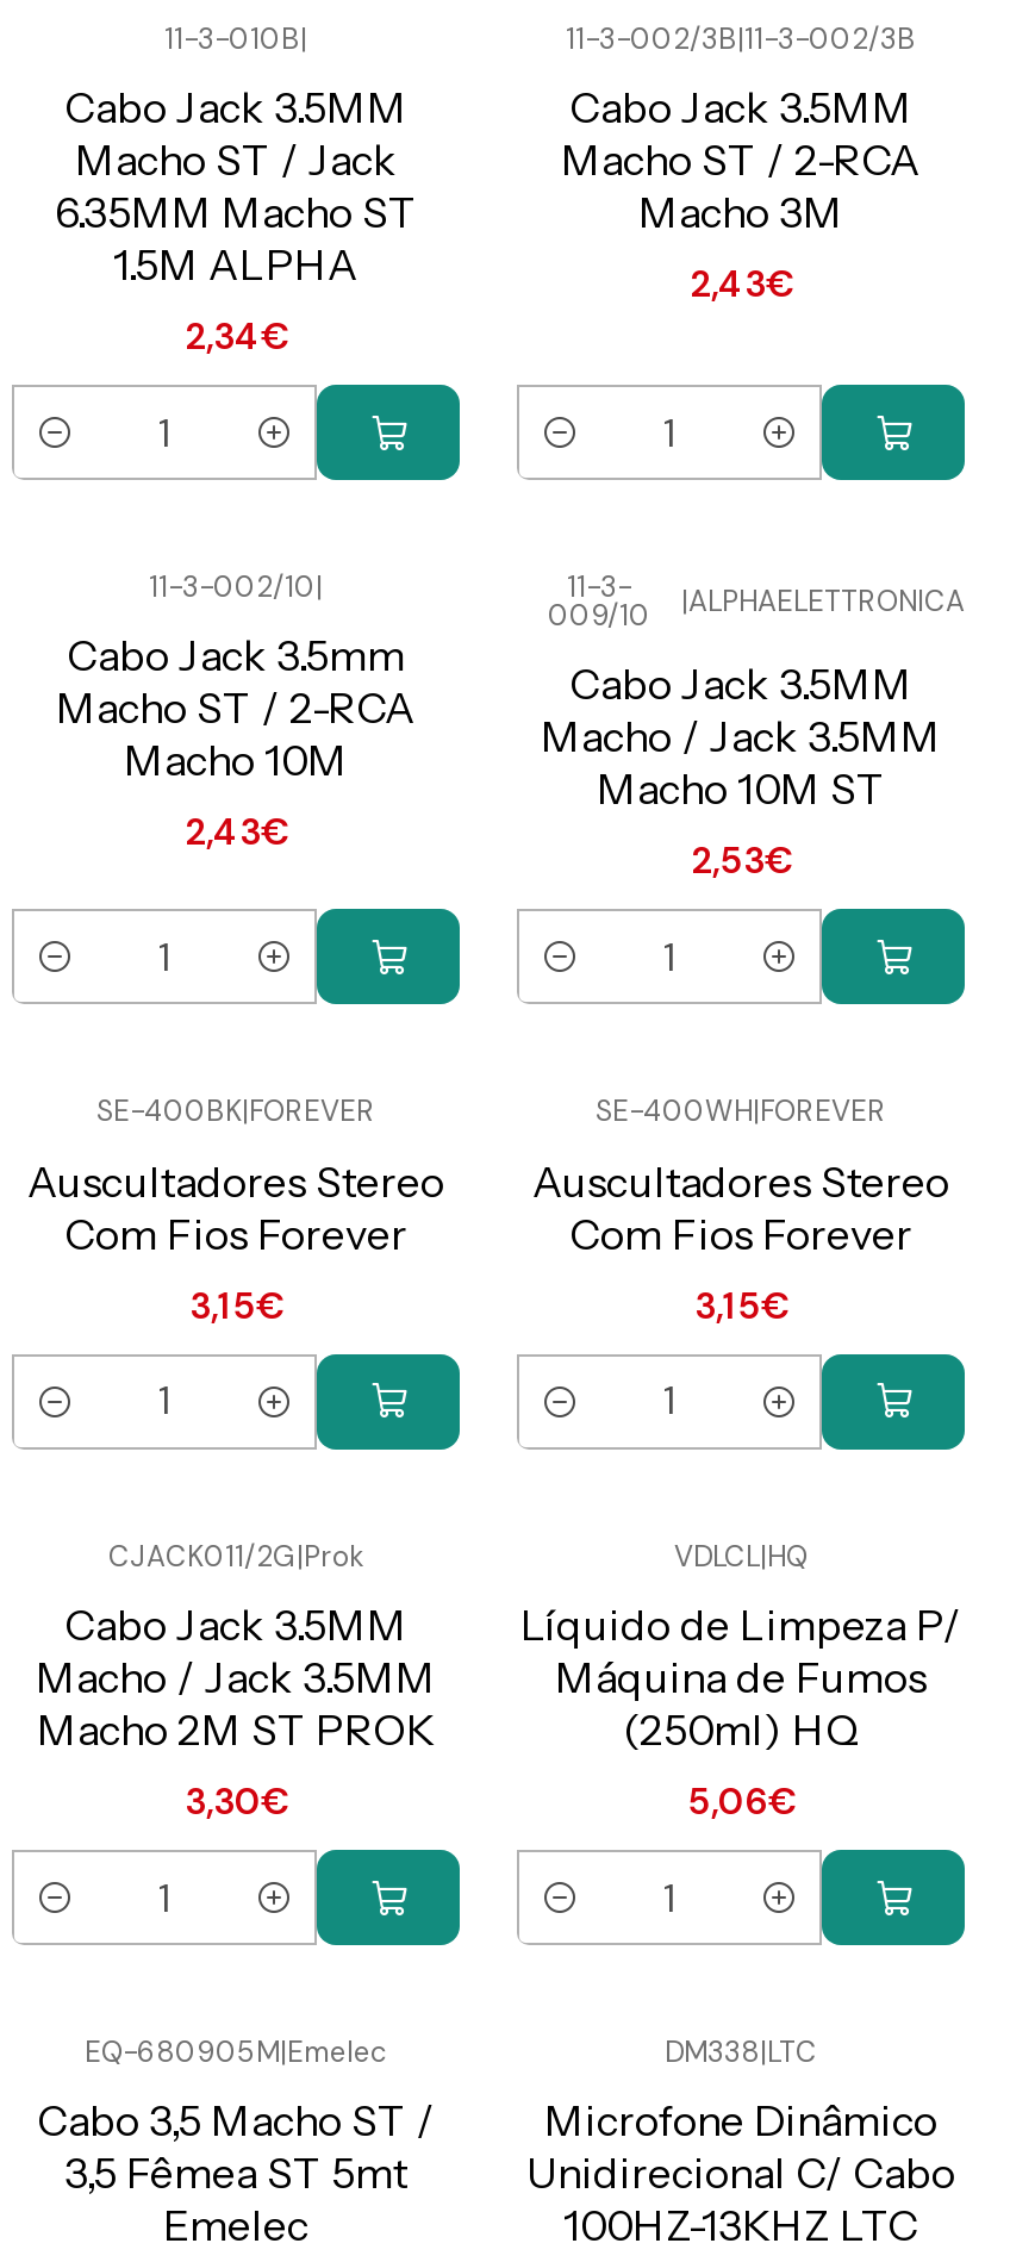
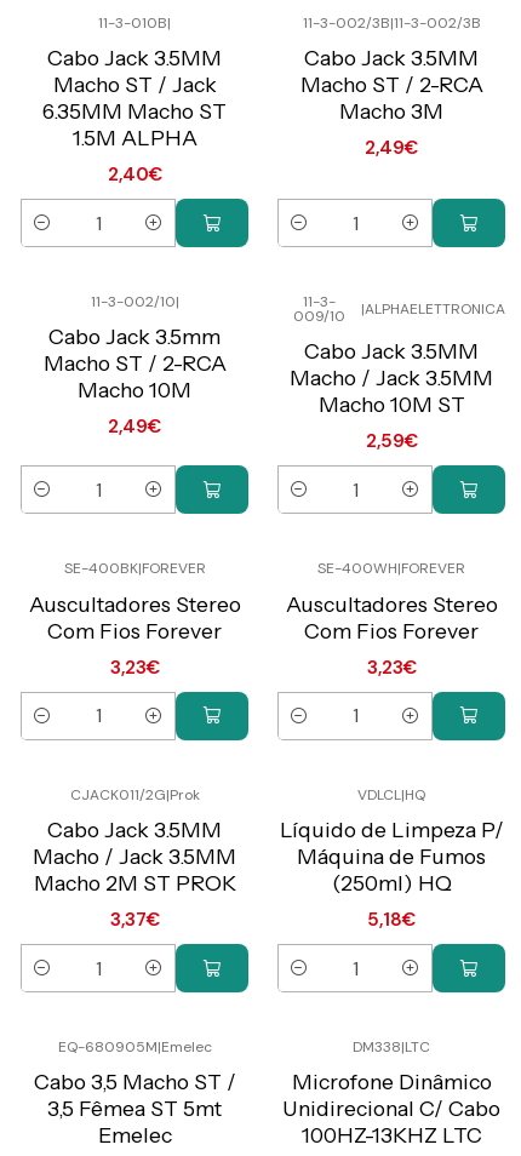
[690,261,792,309] 2,43€ -> [365,136,418,160] 2,49€
[185,314,287,361] 2,34€ -> [107,162,162,187] 2,40€
[185,810,287,858] 2,43€ -> [108,415,161,439] 2,49€
[691,839,791,886] 2,53€ -> [365,430,417,454] 2,59€
[189,1282,282,1330] 3,15€ -> [110,655,159,680] 3,23€
[694,1282,787,1330] 3,15€ -> [367,655,416,680] 3,23€
[185,1779,287,1827] 3,30€ -> [110,908,159,932] 3,37€
[687,1779,794,1827] 5,06€ -> [367,908,416,932] 5,18€

